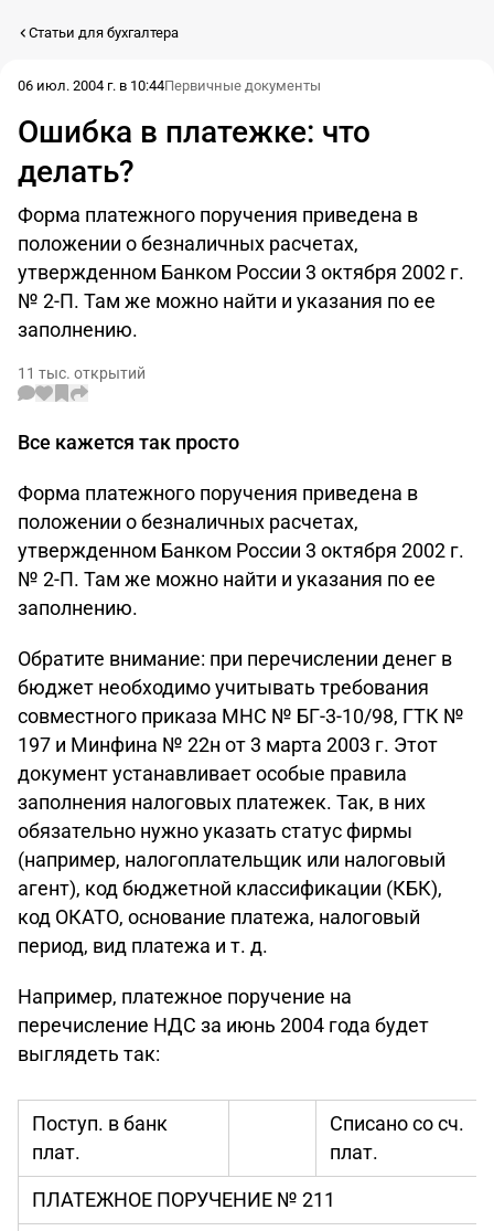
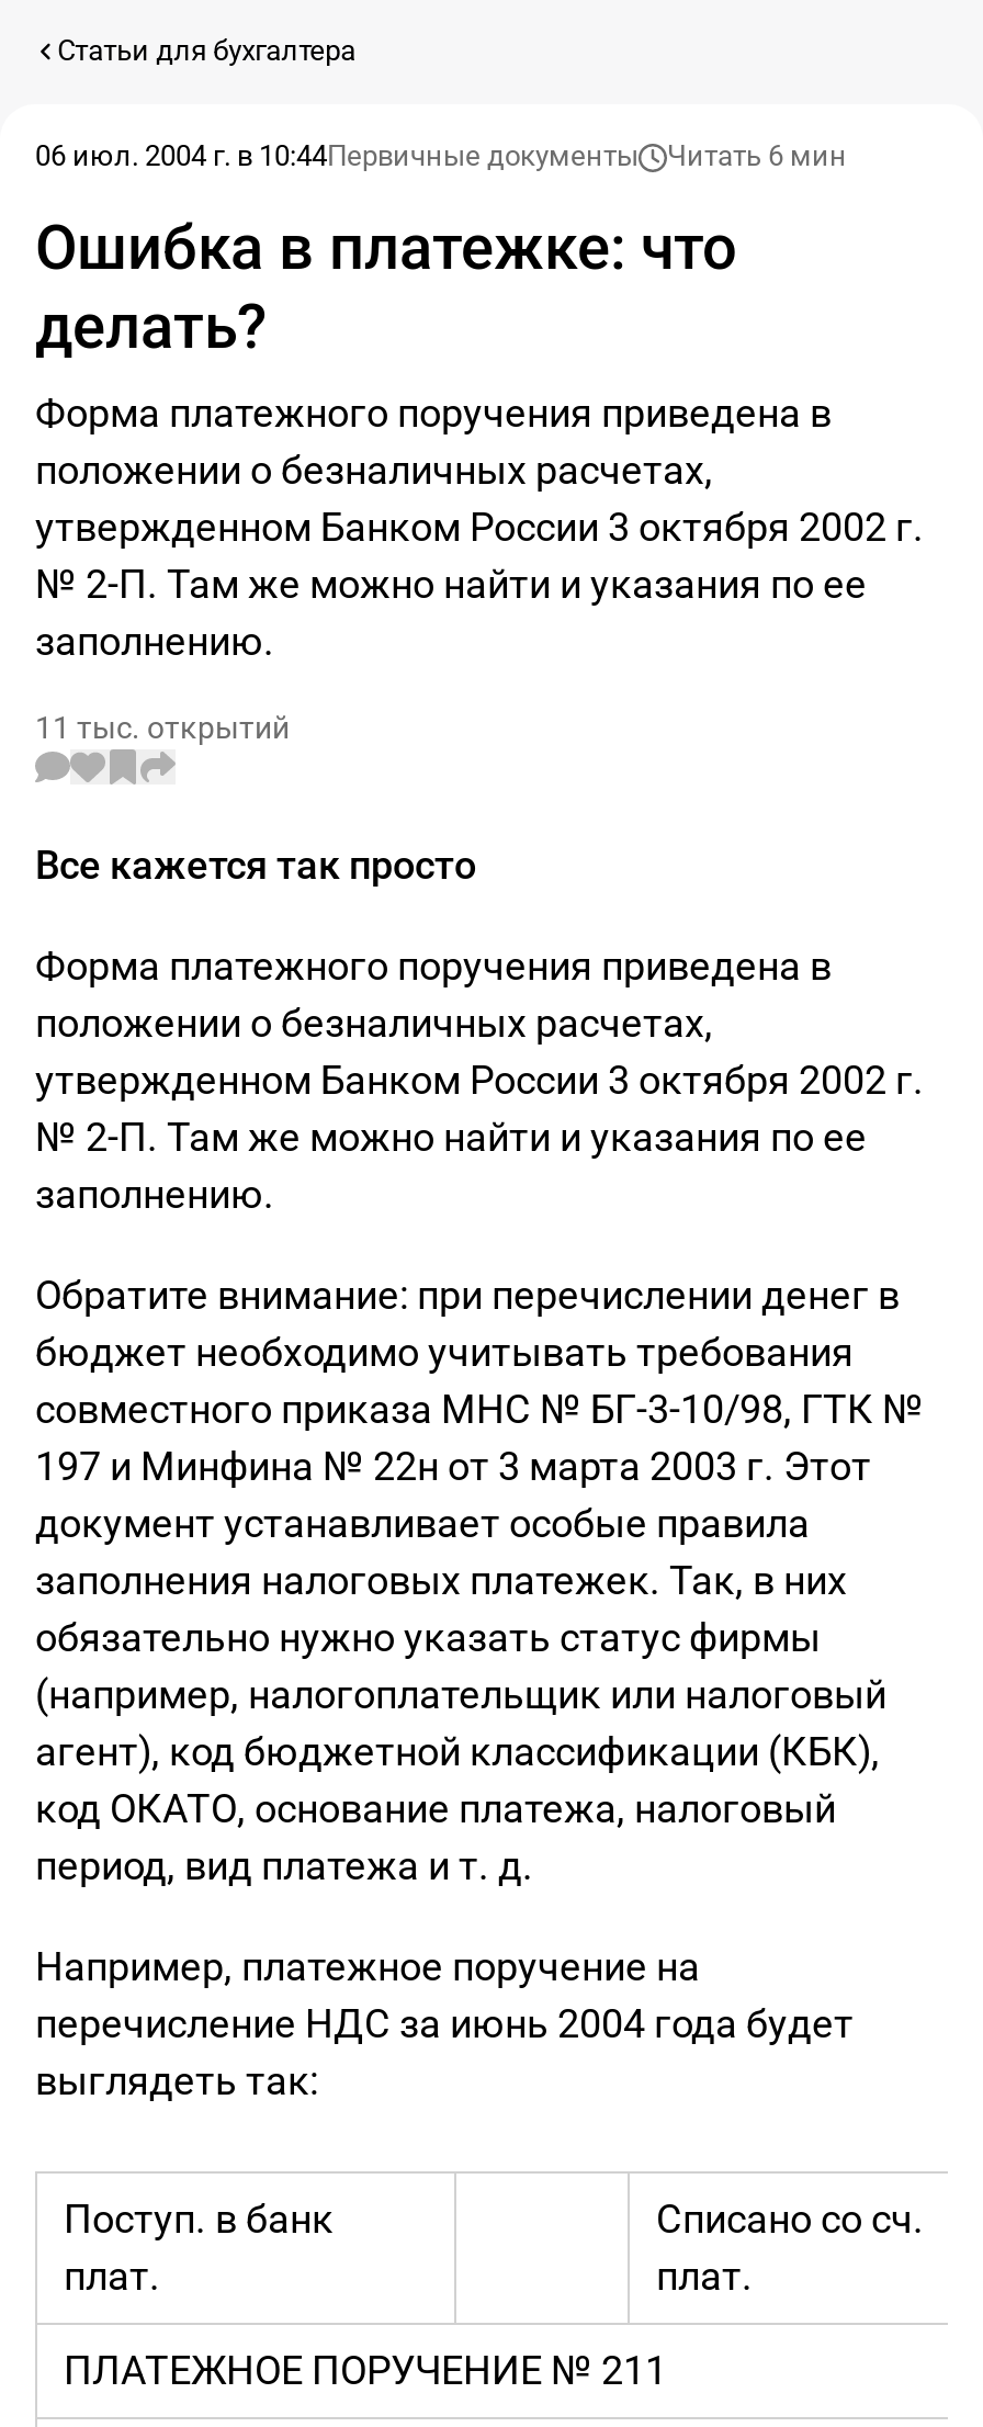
none -> [667,139,847,172] Читать 6 мин

